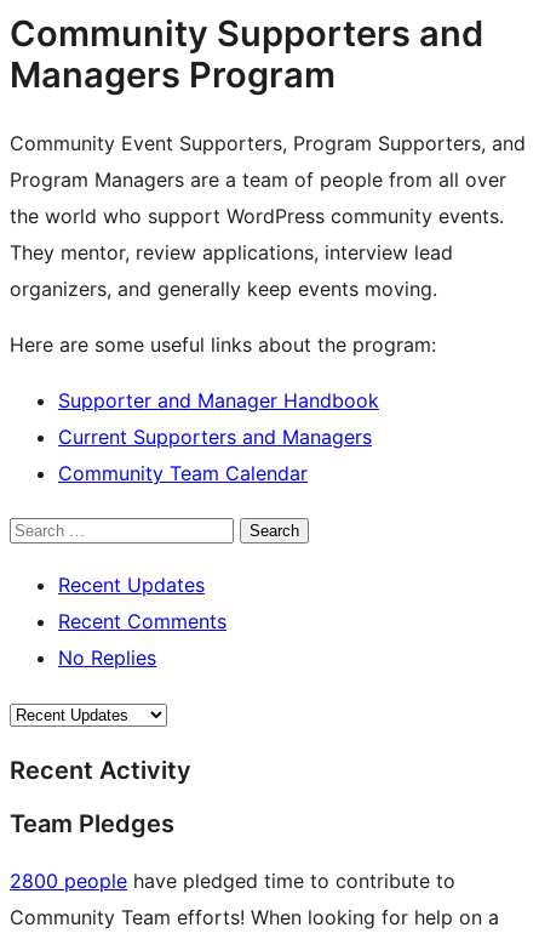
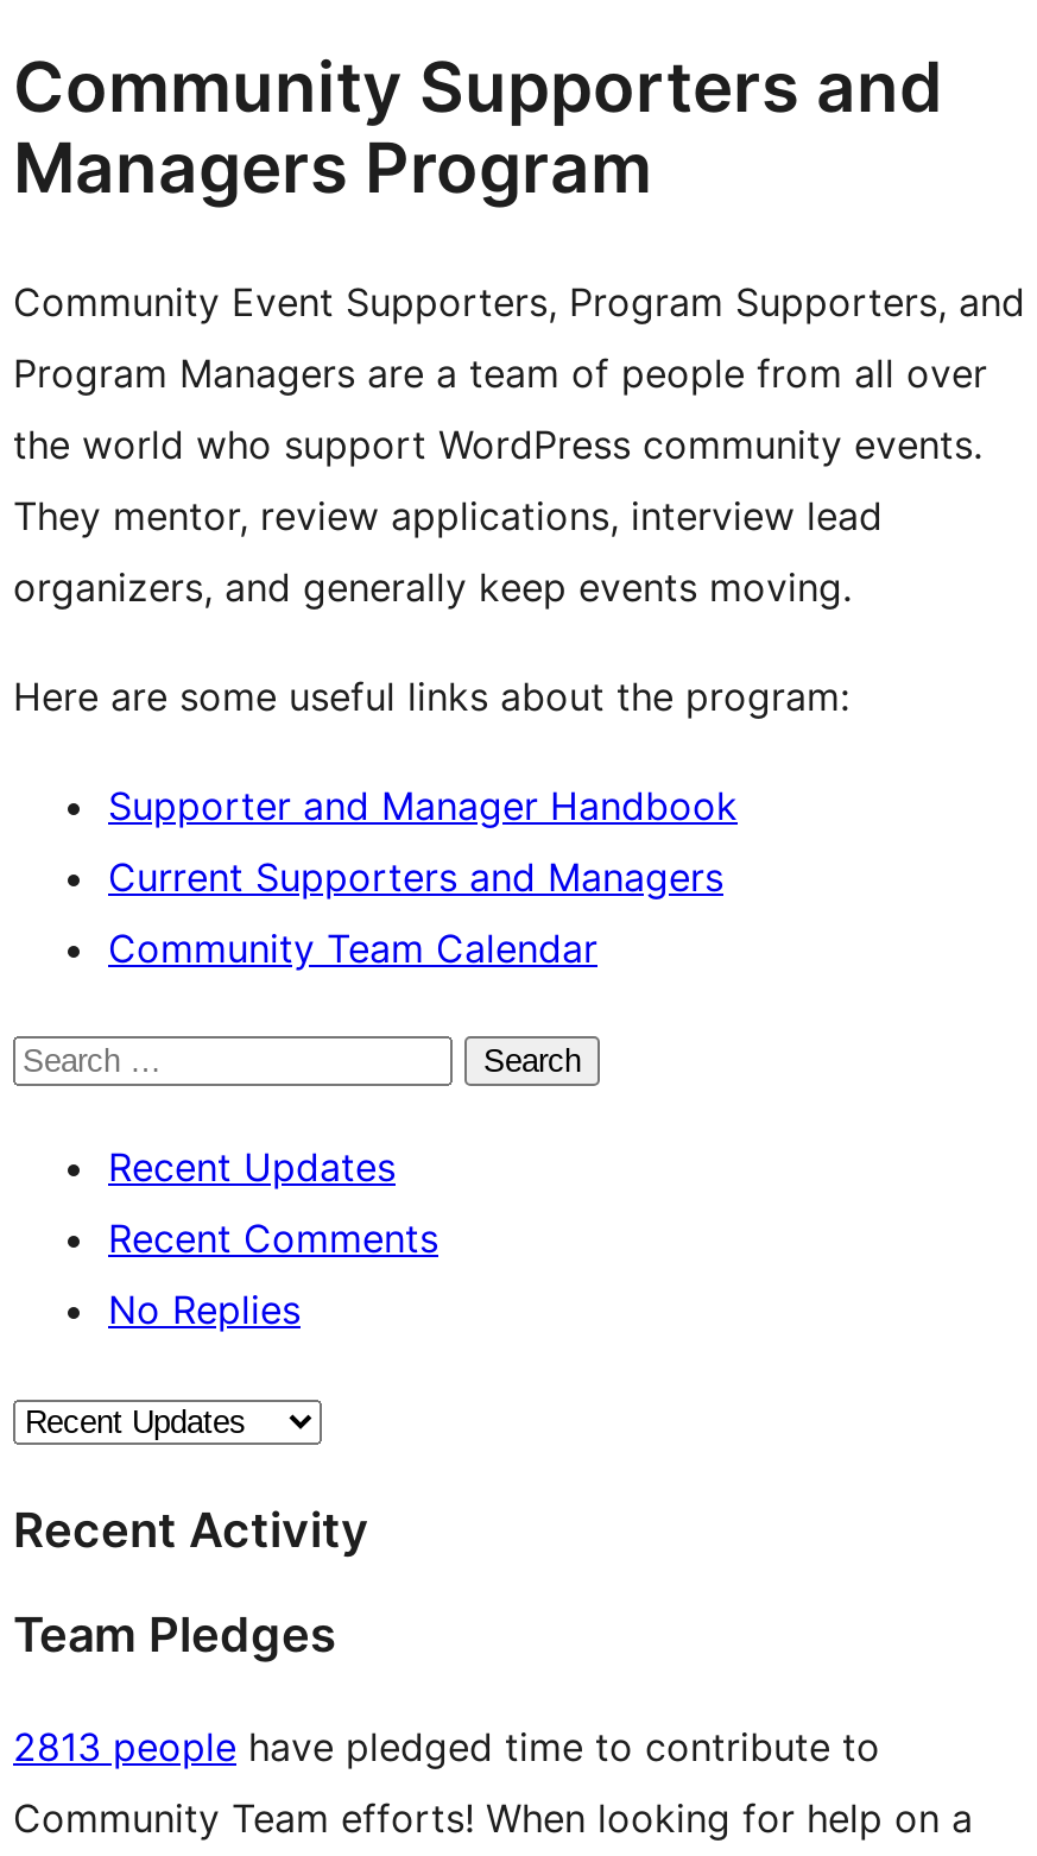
[10,869,455,893] 2800 people have pledged time to contribute to -> [13,1723,880,1770] 2813 people have pledged time to contribute to

